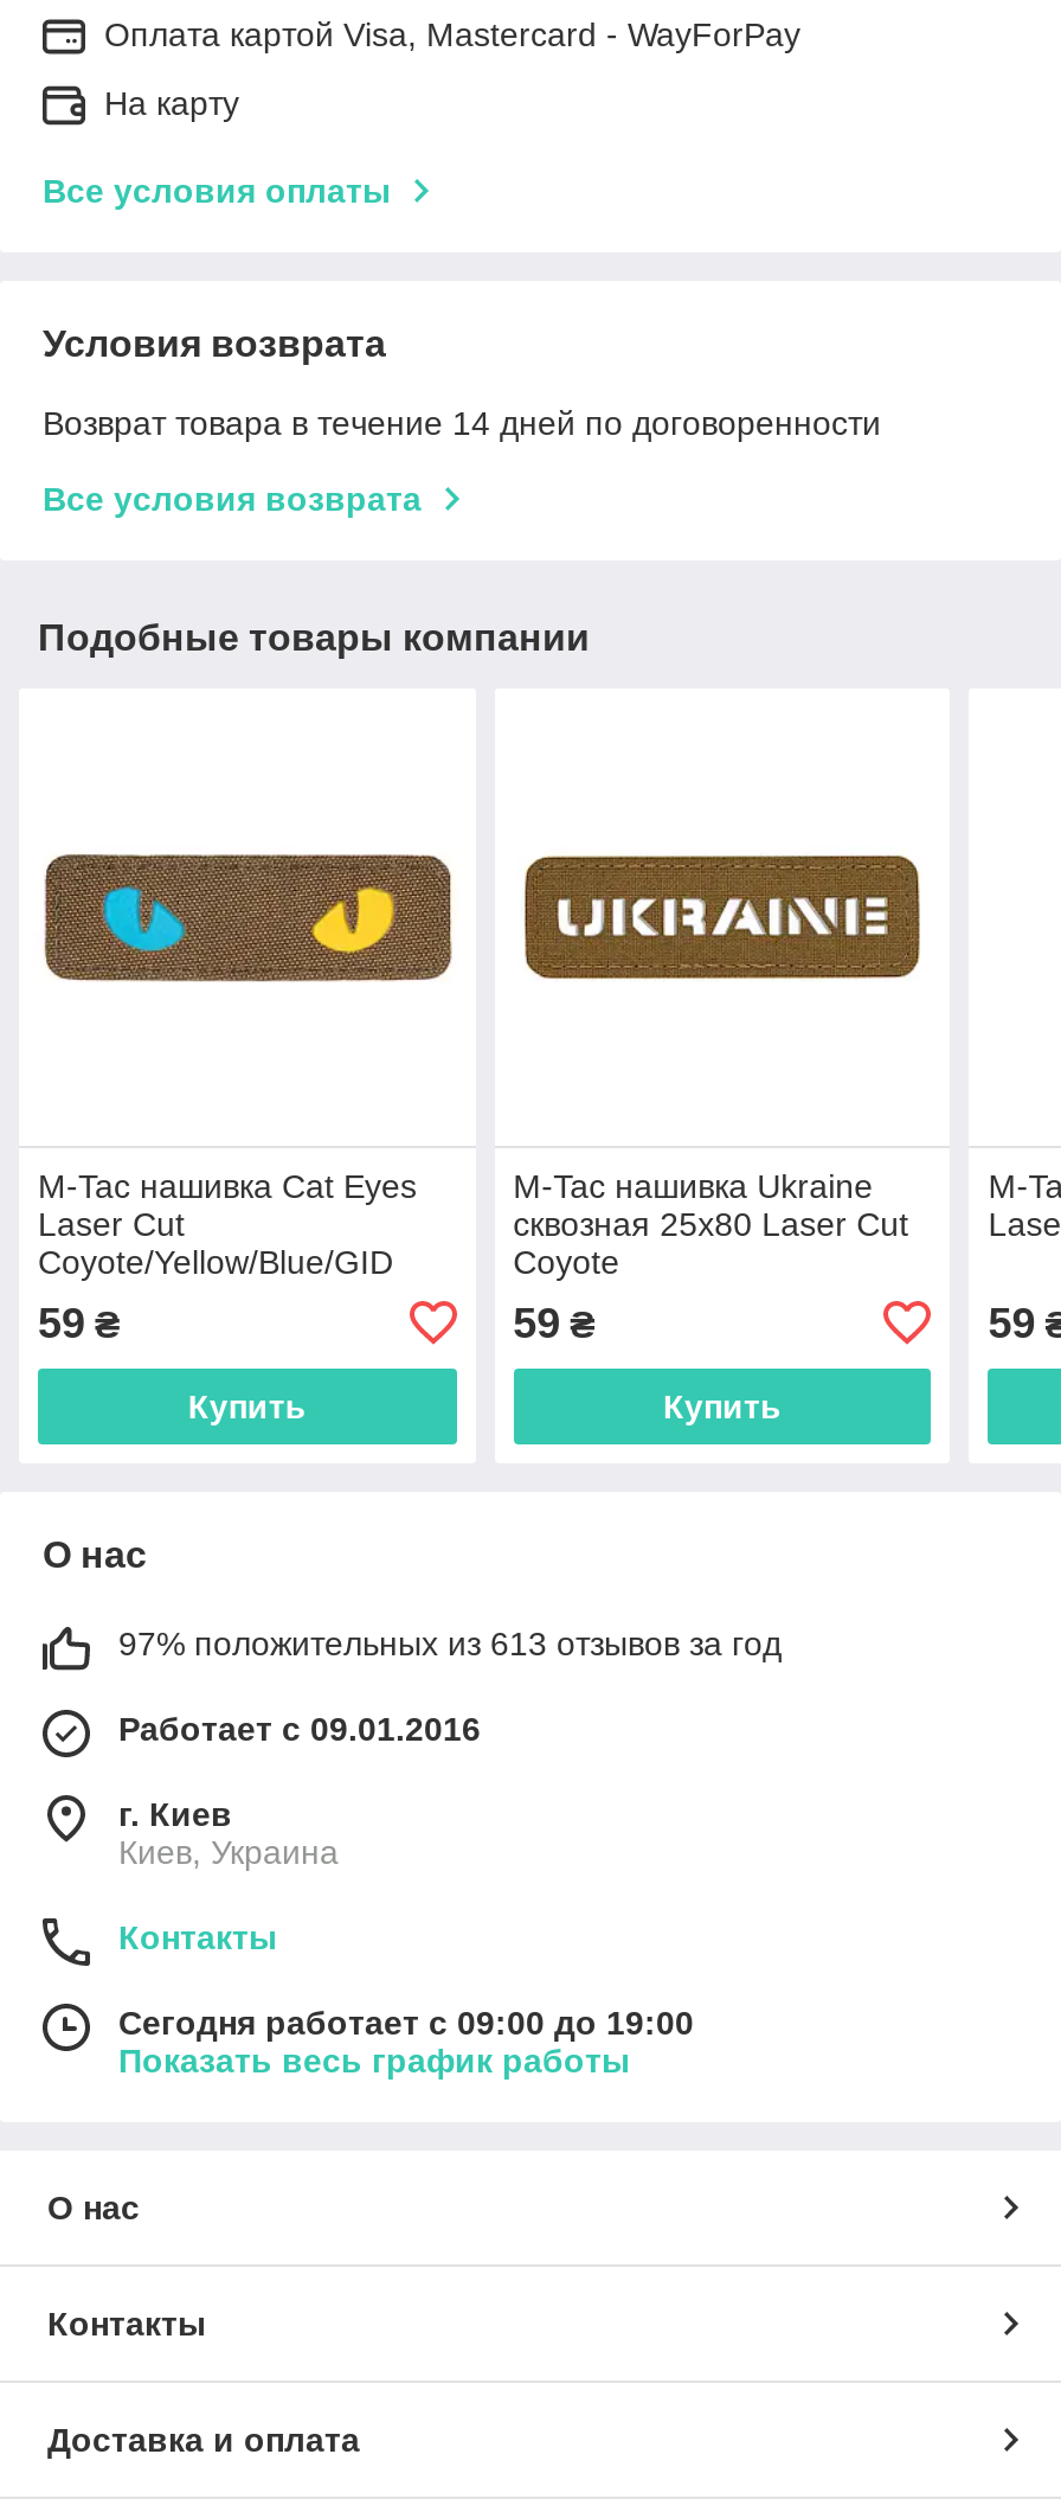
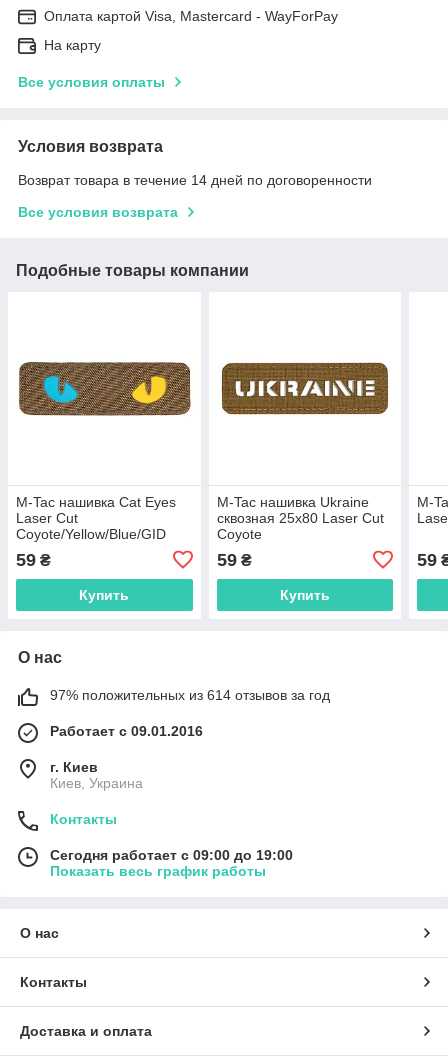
[118,1624,782,1662] 97% положительных из 613 отзывов за год -> [50,687,330,703] 97% положительных из 614 отзывов за год

